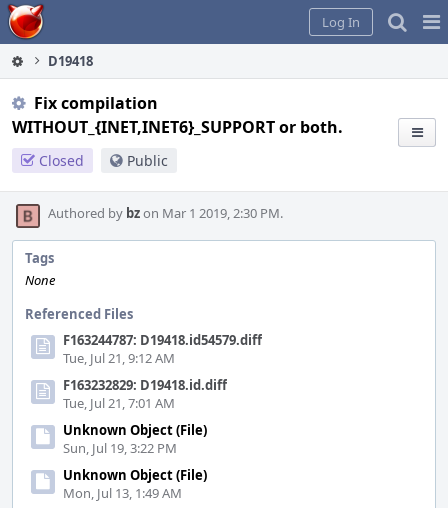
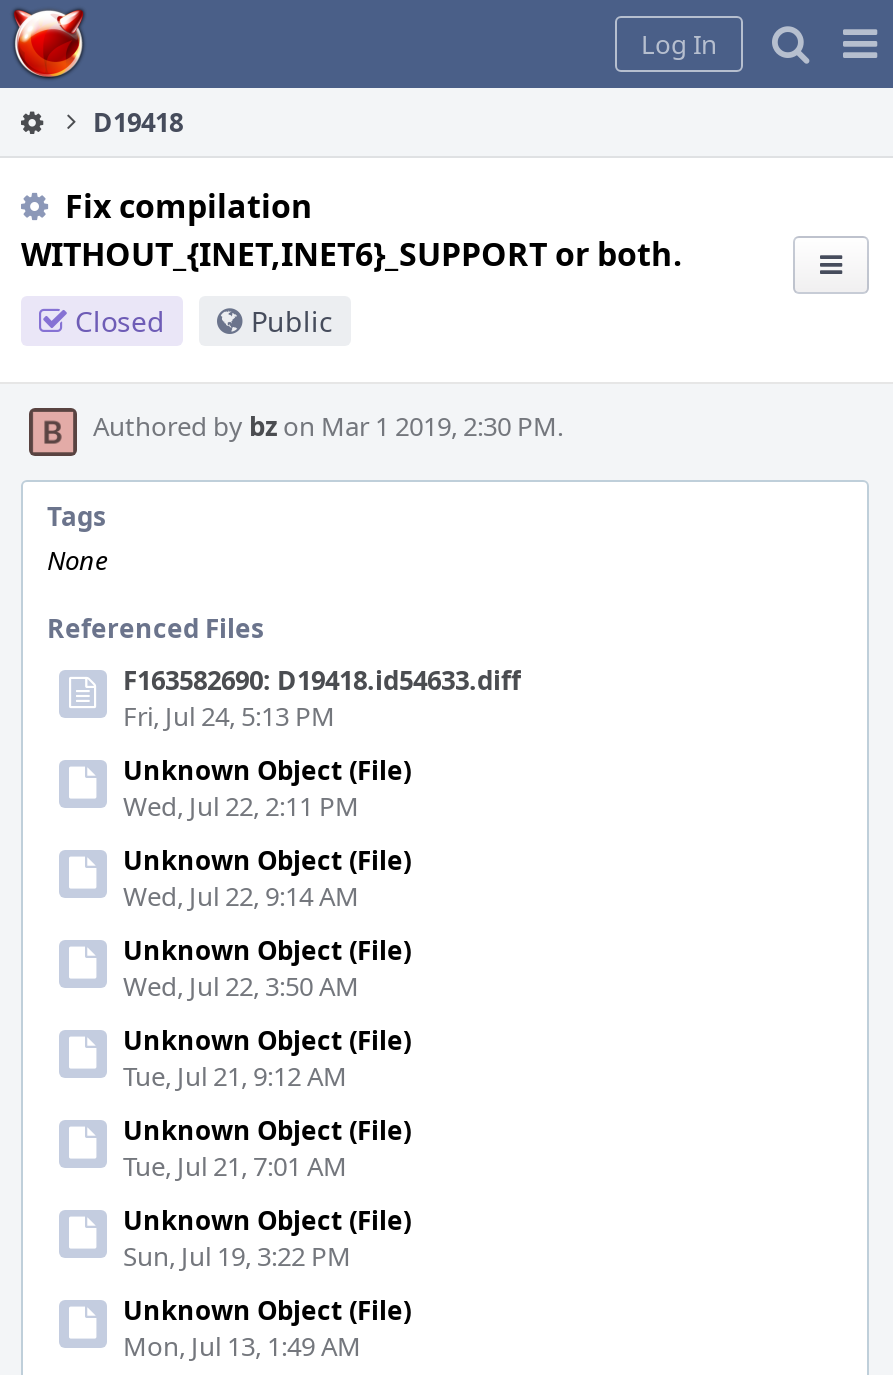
[63,331,262,349] F163244787: D19418.id54579.diff -> [123,662,521,1058] F163582690: D19418.id54633.diff | Fri, Jul 24, 5:13 PM | Unknown Object (File) | Wed, Jul 22, 2:11 PM | Unknown Object (File) | Wed, Jul 22, 9:14 AM | Unknown Object (File) | Wed, Jul 22, 3:50 AM | Unknown Object (File)
[63,376,227,394] F163232829: D19418.id.diff -> [123,1112,411,1148] Unknown Object (File)

